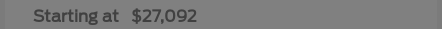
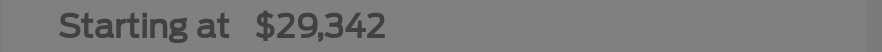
[33,7,197,26] Starting at $27,092 -> [58,9,386,47] Starting at $29,342

